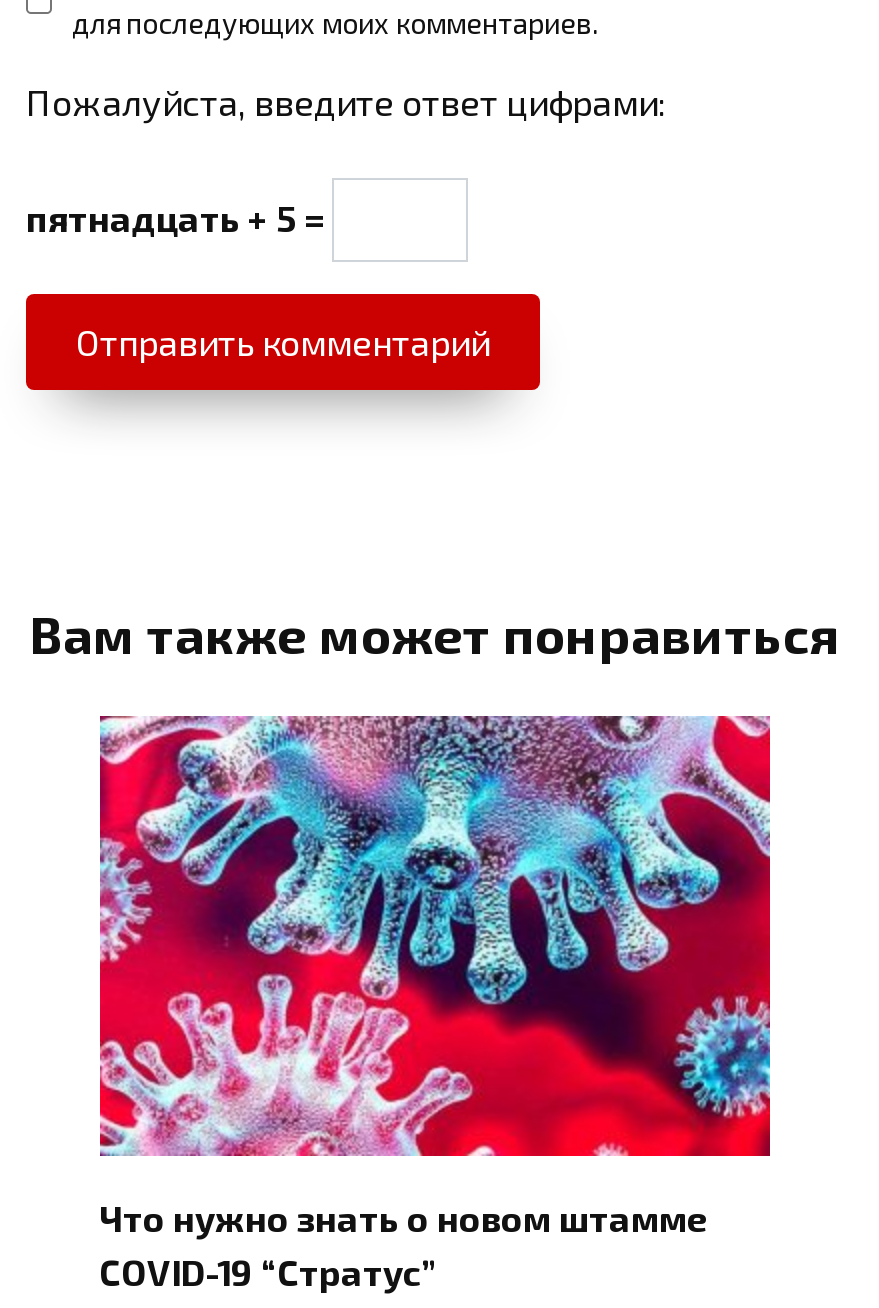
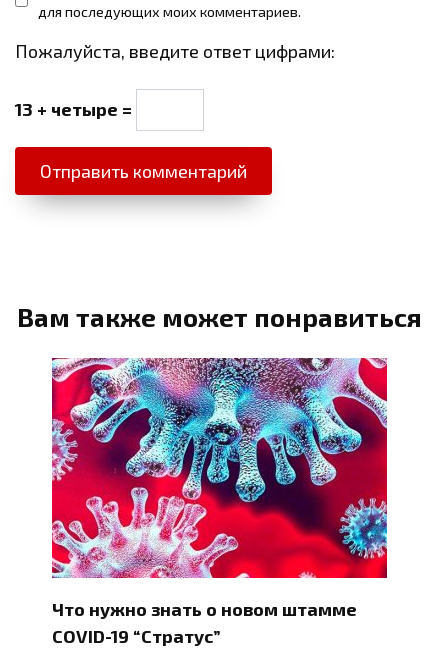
[26,197,332,241] пятнадцать + 5 = -> [15,98,136,120] 13 + четыре =

